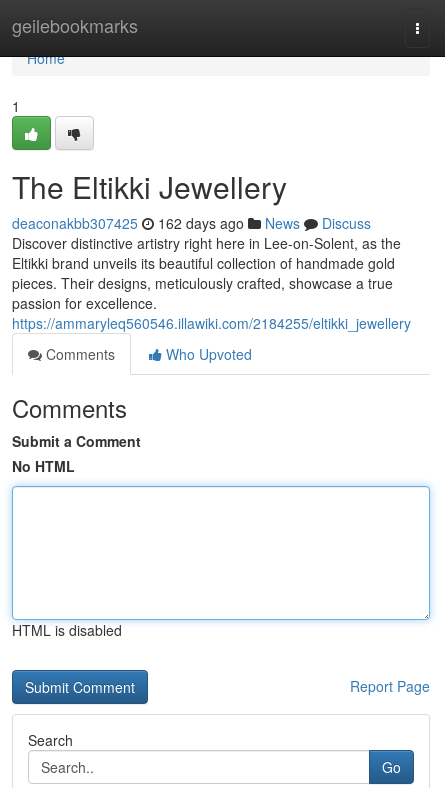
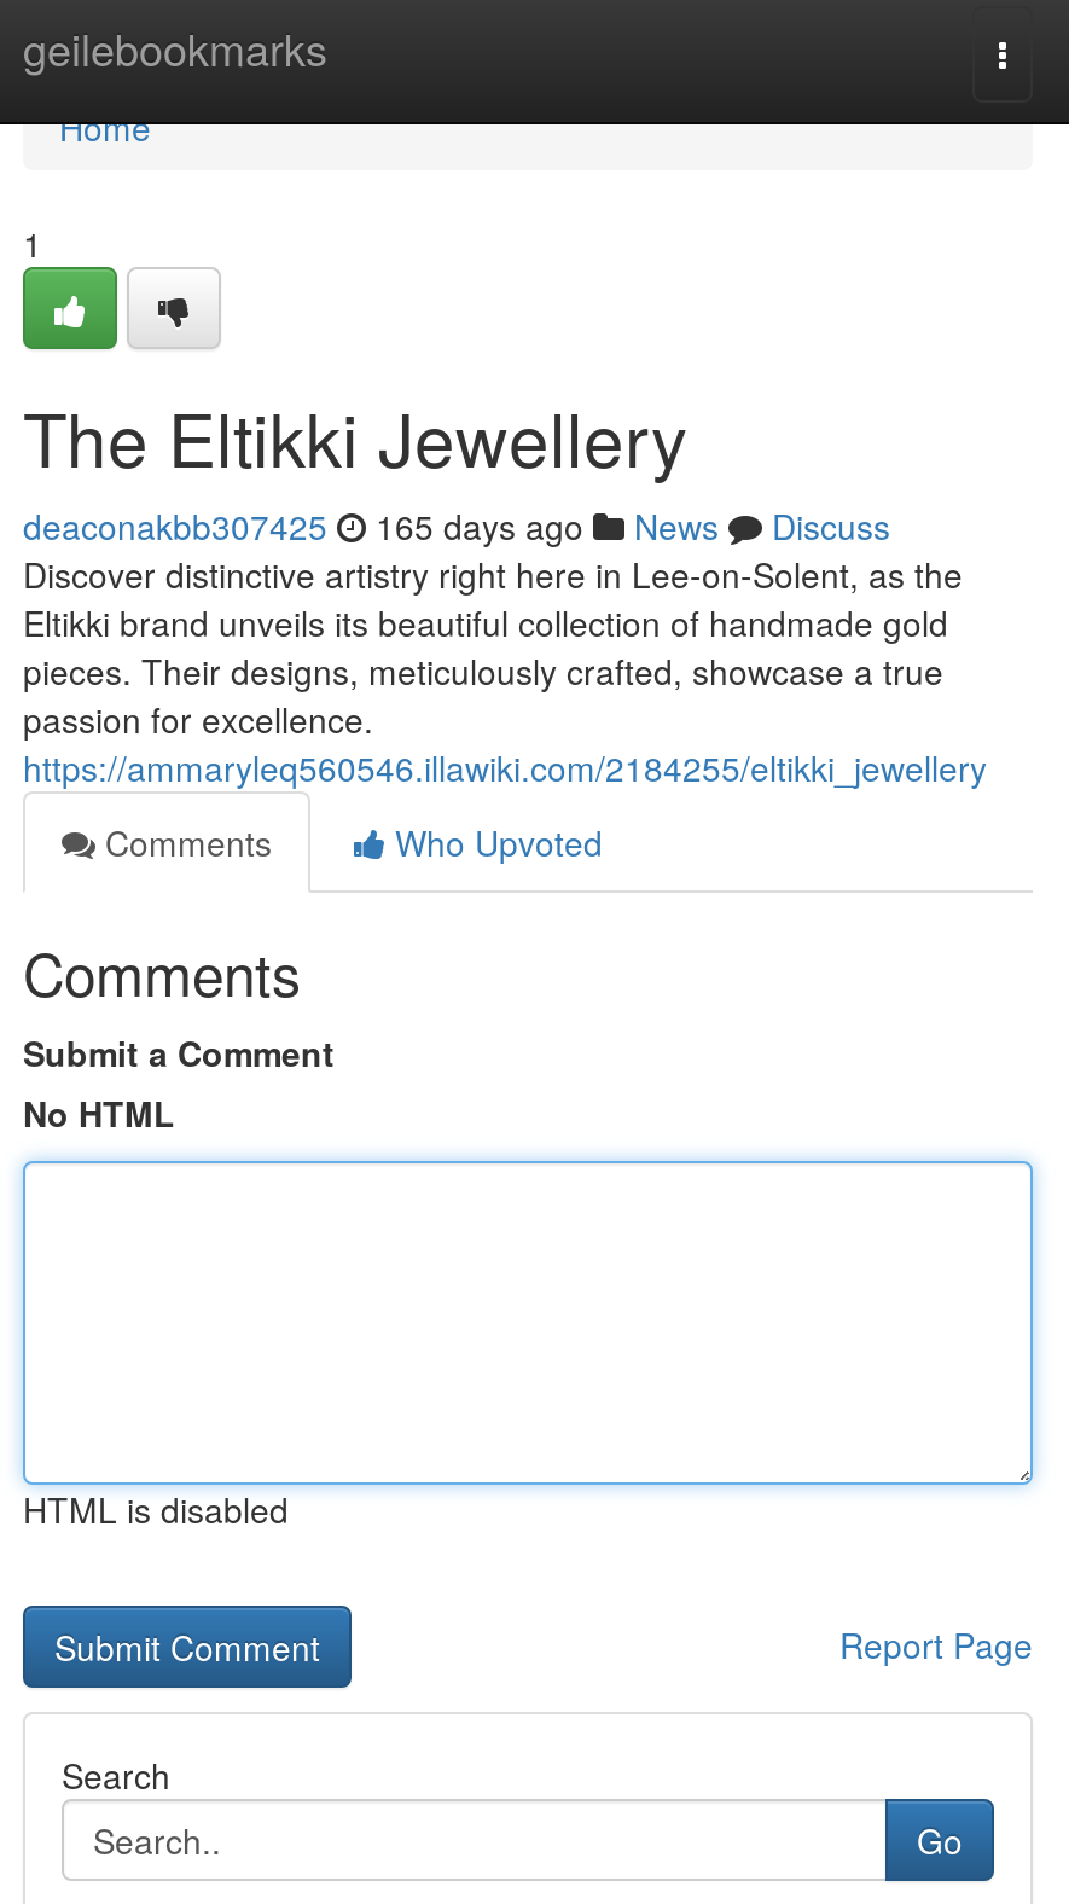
[12,213,371,233] deaconakbb307425 162 days ago News Discuss -> [23,501,890,550] deaconakbb307425 165 days ago News Discuss

